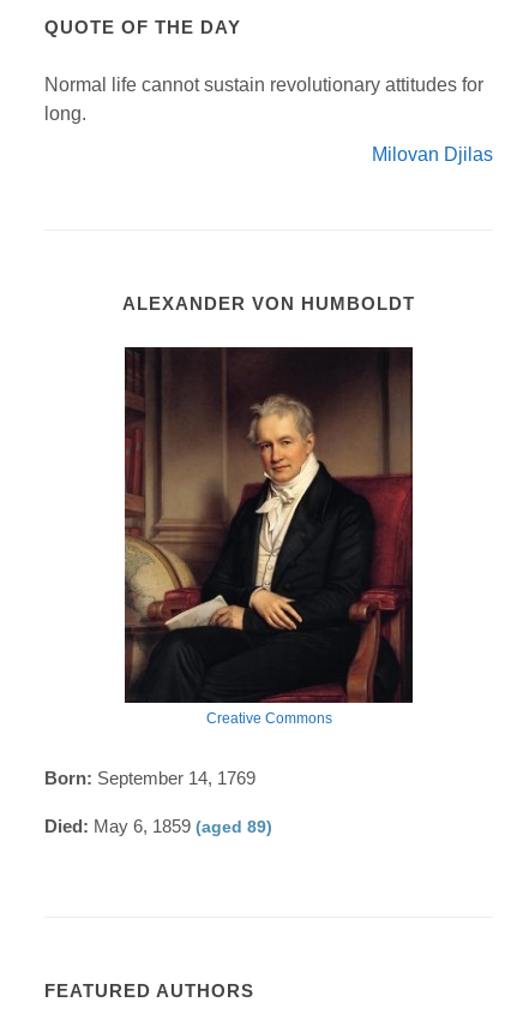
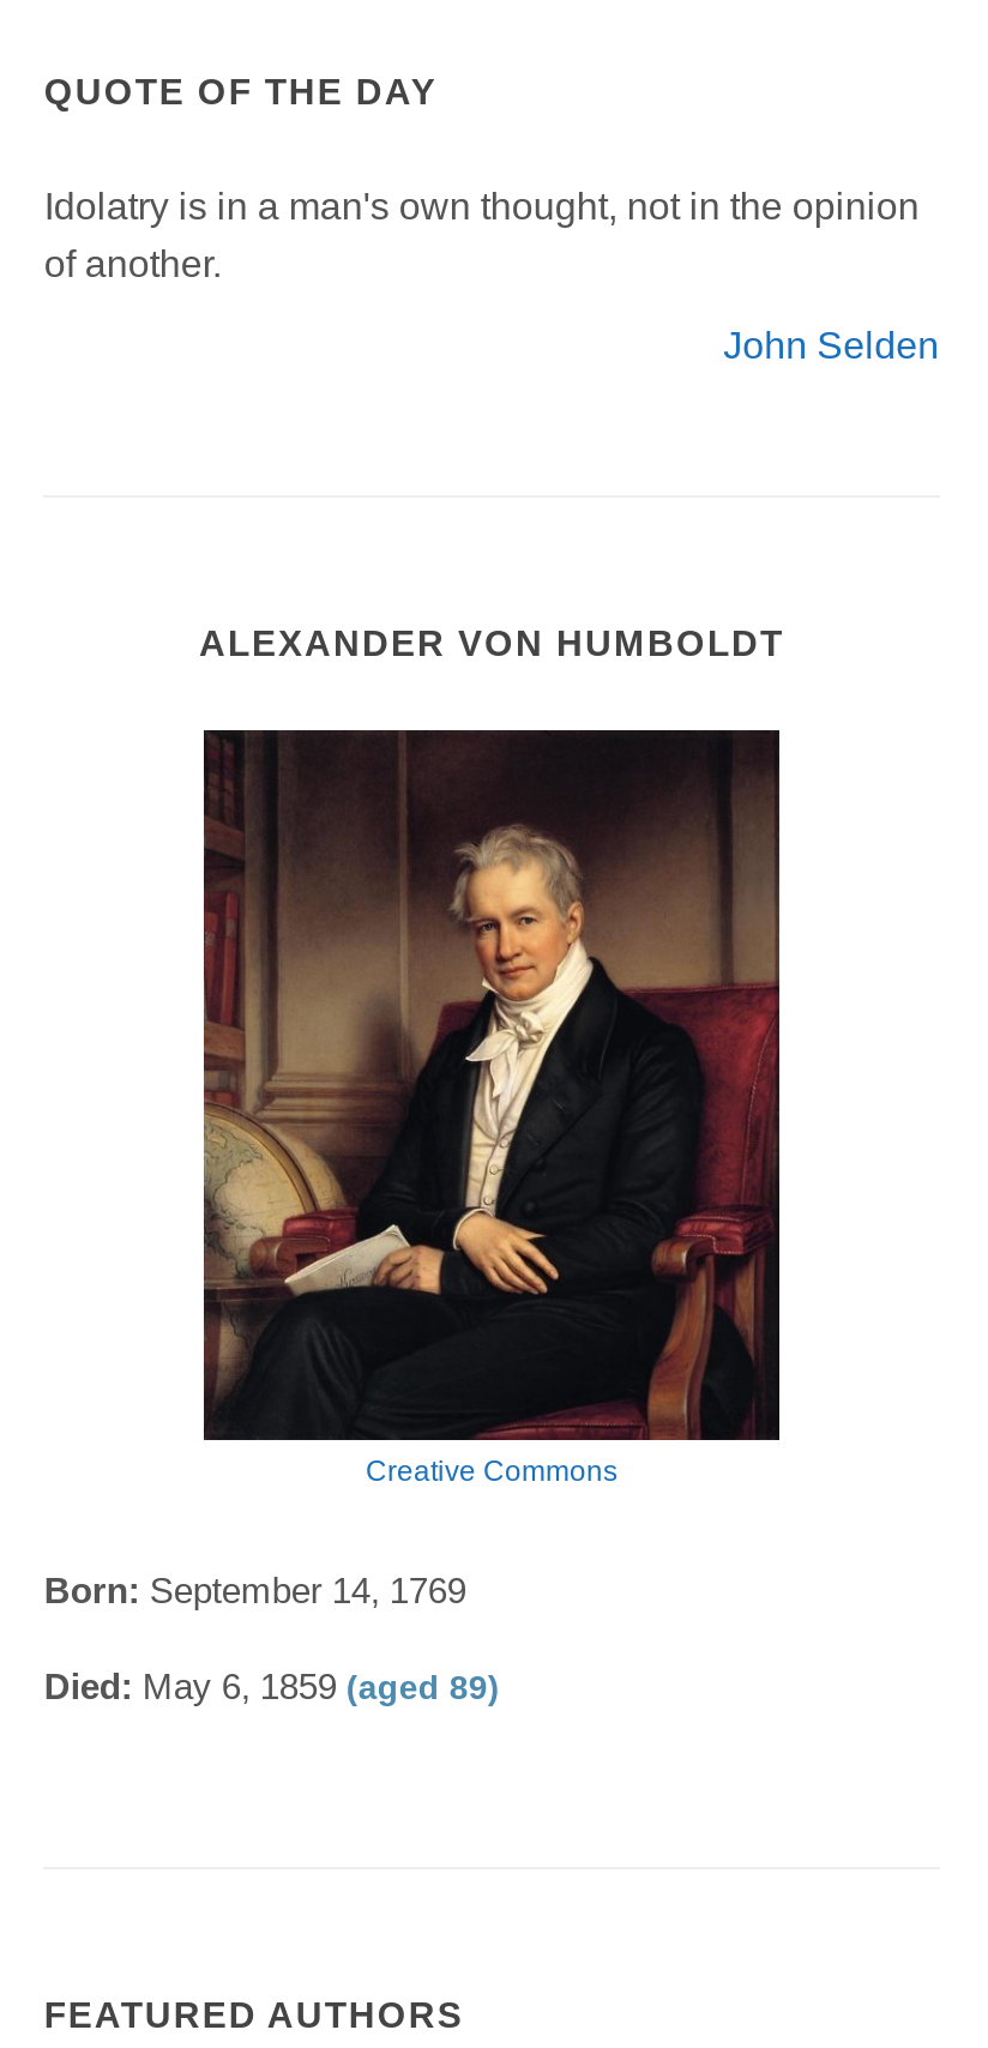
[45,74,484,123] Normal life cannot sustain revolutionary attitudes for | long. -> [44,185,919,283] Idolatry is in a man's own thought, not in the opinion | of another.
[371,144,493,164] Milovan Djilas -> [723,324,939,365] John Selden

